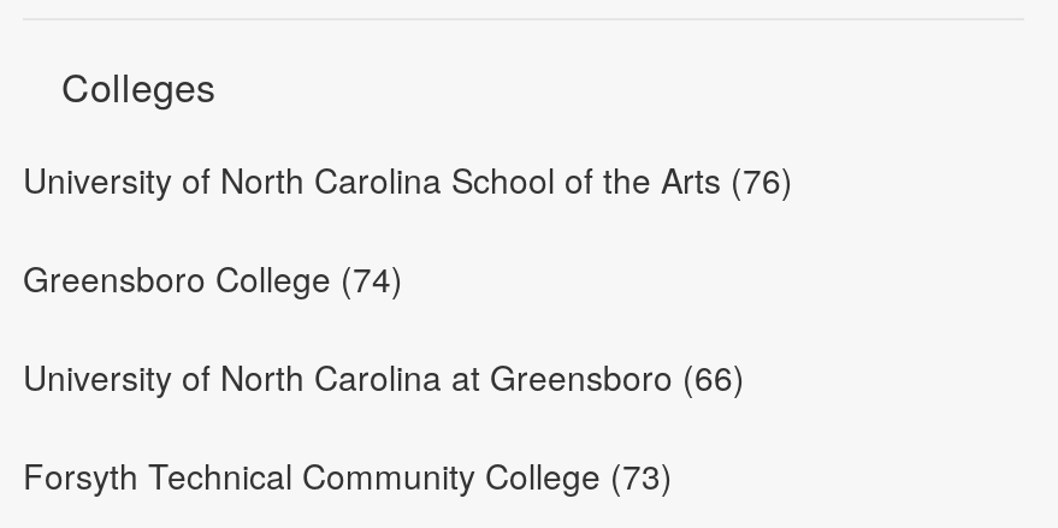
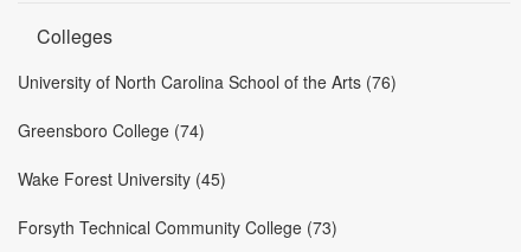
[23,353,745,401] University of North Carolina at Greensboro (66) -> [18,167,226,191] Wake Forest University (45)

